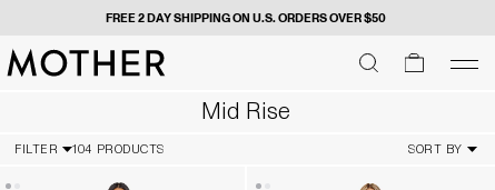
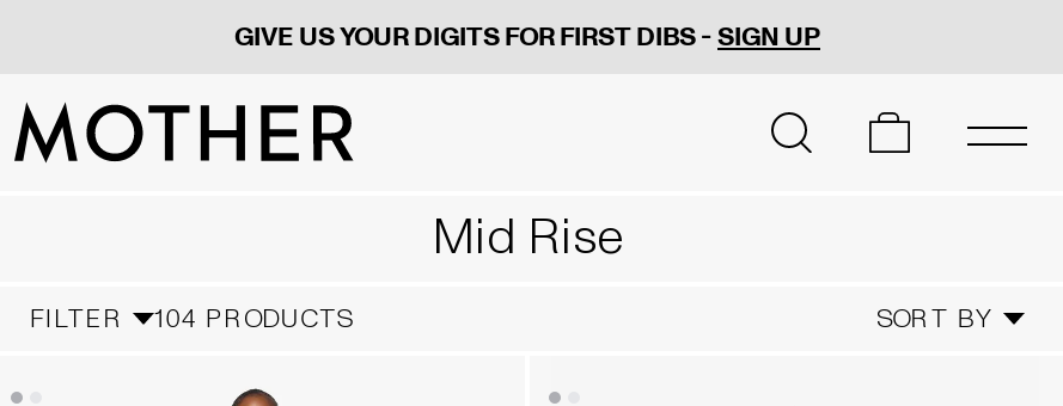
[106,9,386,26] FREE 2 DAY SHIPPING ON U.S. ORDERS OVER $50 -> [234,17,820,53] GIVE US YOUR DIGITS FOR FIRST DIBS - SIGN UP

